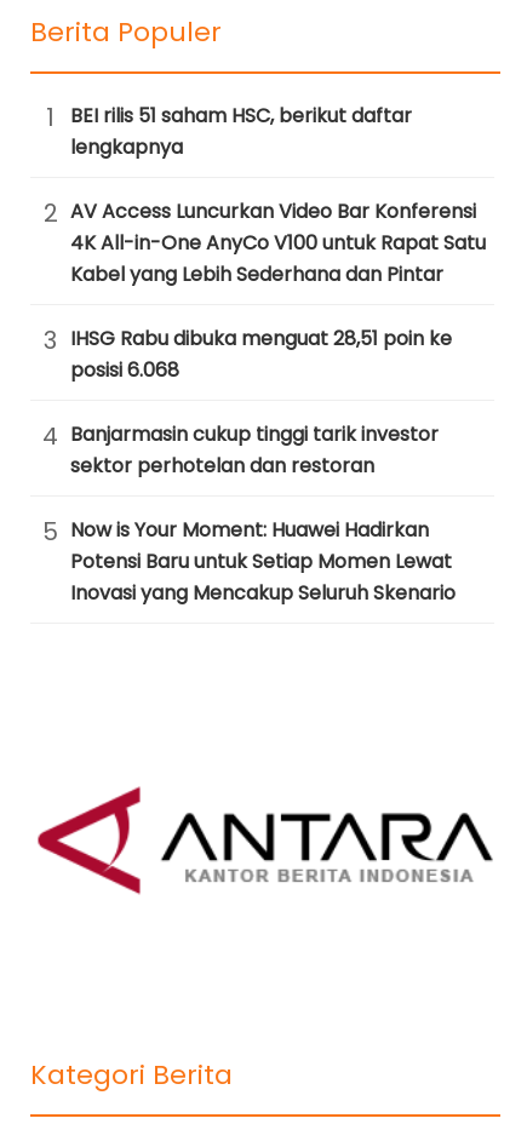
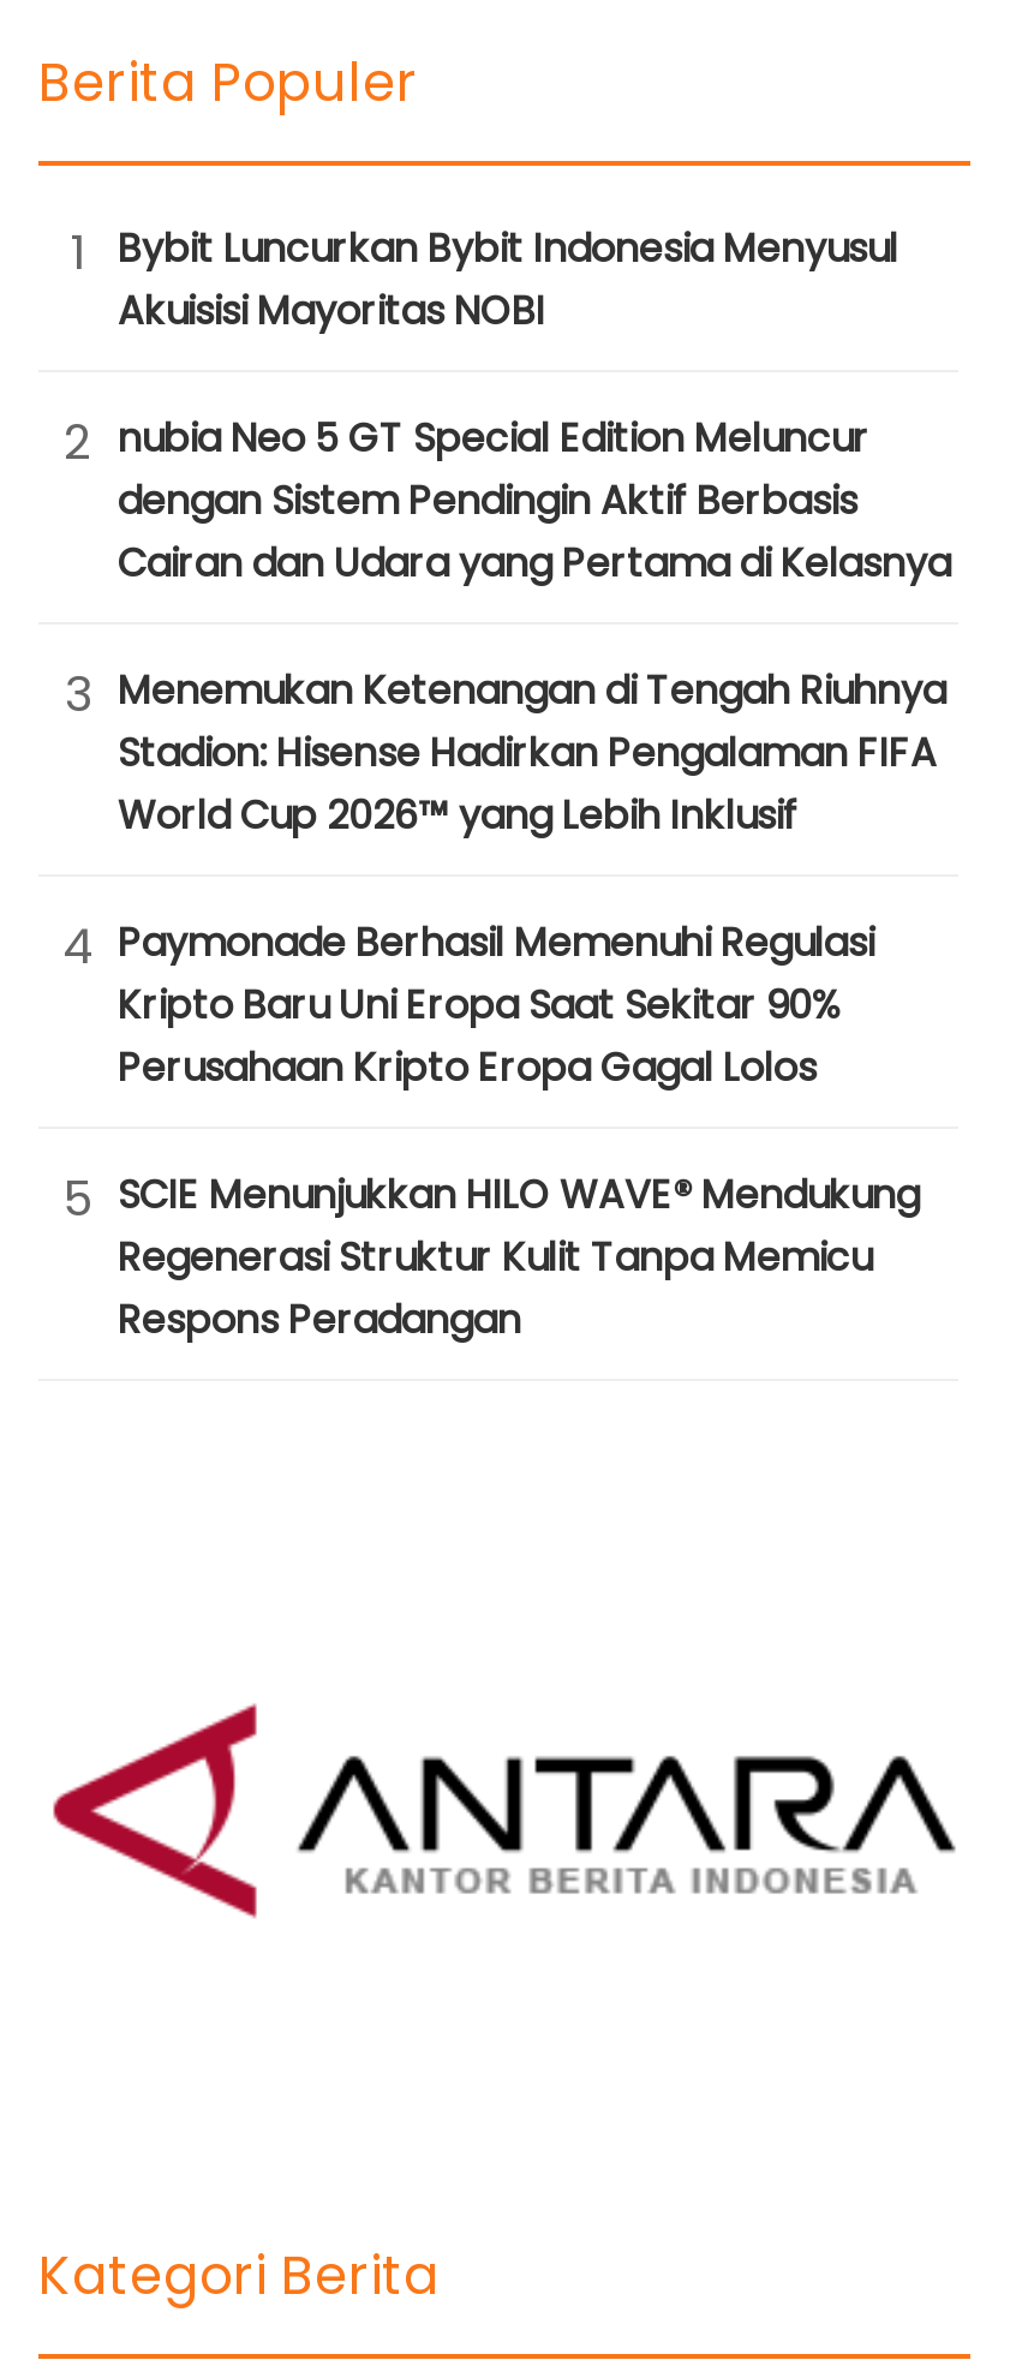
[46,100,412,161] 1 BEI rilis 51 saham HSC, berikut daftar | lengkapnya -> [70,218,898,338] 1 Bybit Luncurkan Bybit Indonesia Menyusul | Akuisisi Mayoritas NOBI
[43,196,486,288] 2 AV Access Luncurkan Video Bar Konferensi | 4K All-in-One AnyCo V100 untuk Rapat Satu | Kabel yang Lebih Sederhana dan Pintar -> [64,408,951,590] 2 nubia Neo 5 GT Special Edition Meluncur | dengan Sistem Pendingin Aktif Berbasis | Cairan dan Udara yang Pertama di Kelasnya
[44,323,452,384] 3 IHSG Rabu dibuka menguat 28,51 poin ke | posisi 6.068 -> [65,660,946,842] 3 Menemukan Ketenangan di Tengah Riuhnya | Stadion: Hisense Hadirkan Pengalaman FIFA | World Cup 2026™ yang Lebih Inklusif
[42,419,439,479] 4 Banjarmasin cukup tinggi tarik investor | sektor perhotelan dan restoran -> [62,912,874,1095] 4 Paymonade Berhasil Memenuhi Regulasi | Kripto Baru Uni Eropa Saat Sekitar 90% | Perusahaan Kripto Eropa Gagal Lolos
[42,514,456,606] 5 Now is Your Moment: Huawei Hadirkan | Potensi Baru untuk Setiap Momen Lewat | Inovasi yang Mencakup Seluruh Skenario -> [62,1164,920,1347] 5 SCIE Menunjukkan HILO WAVE® Mendukung | Regenerasi Struktur Kulit Tanpa Memicu | Respons Peradangan

